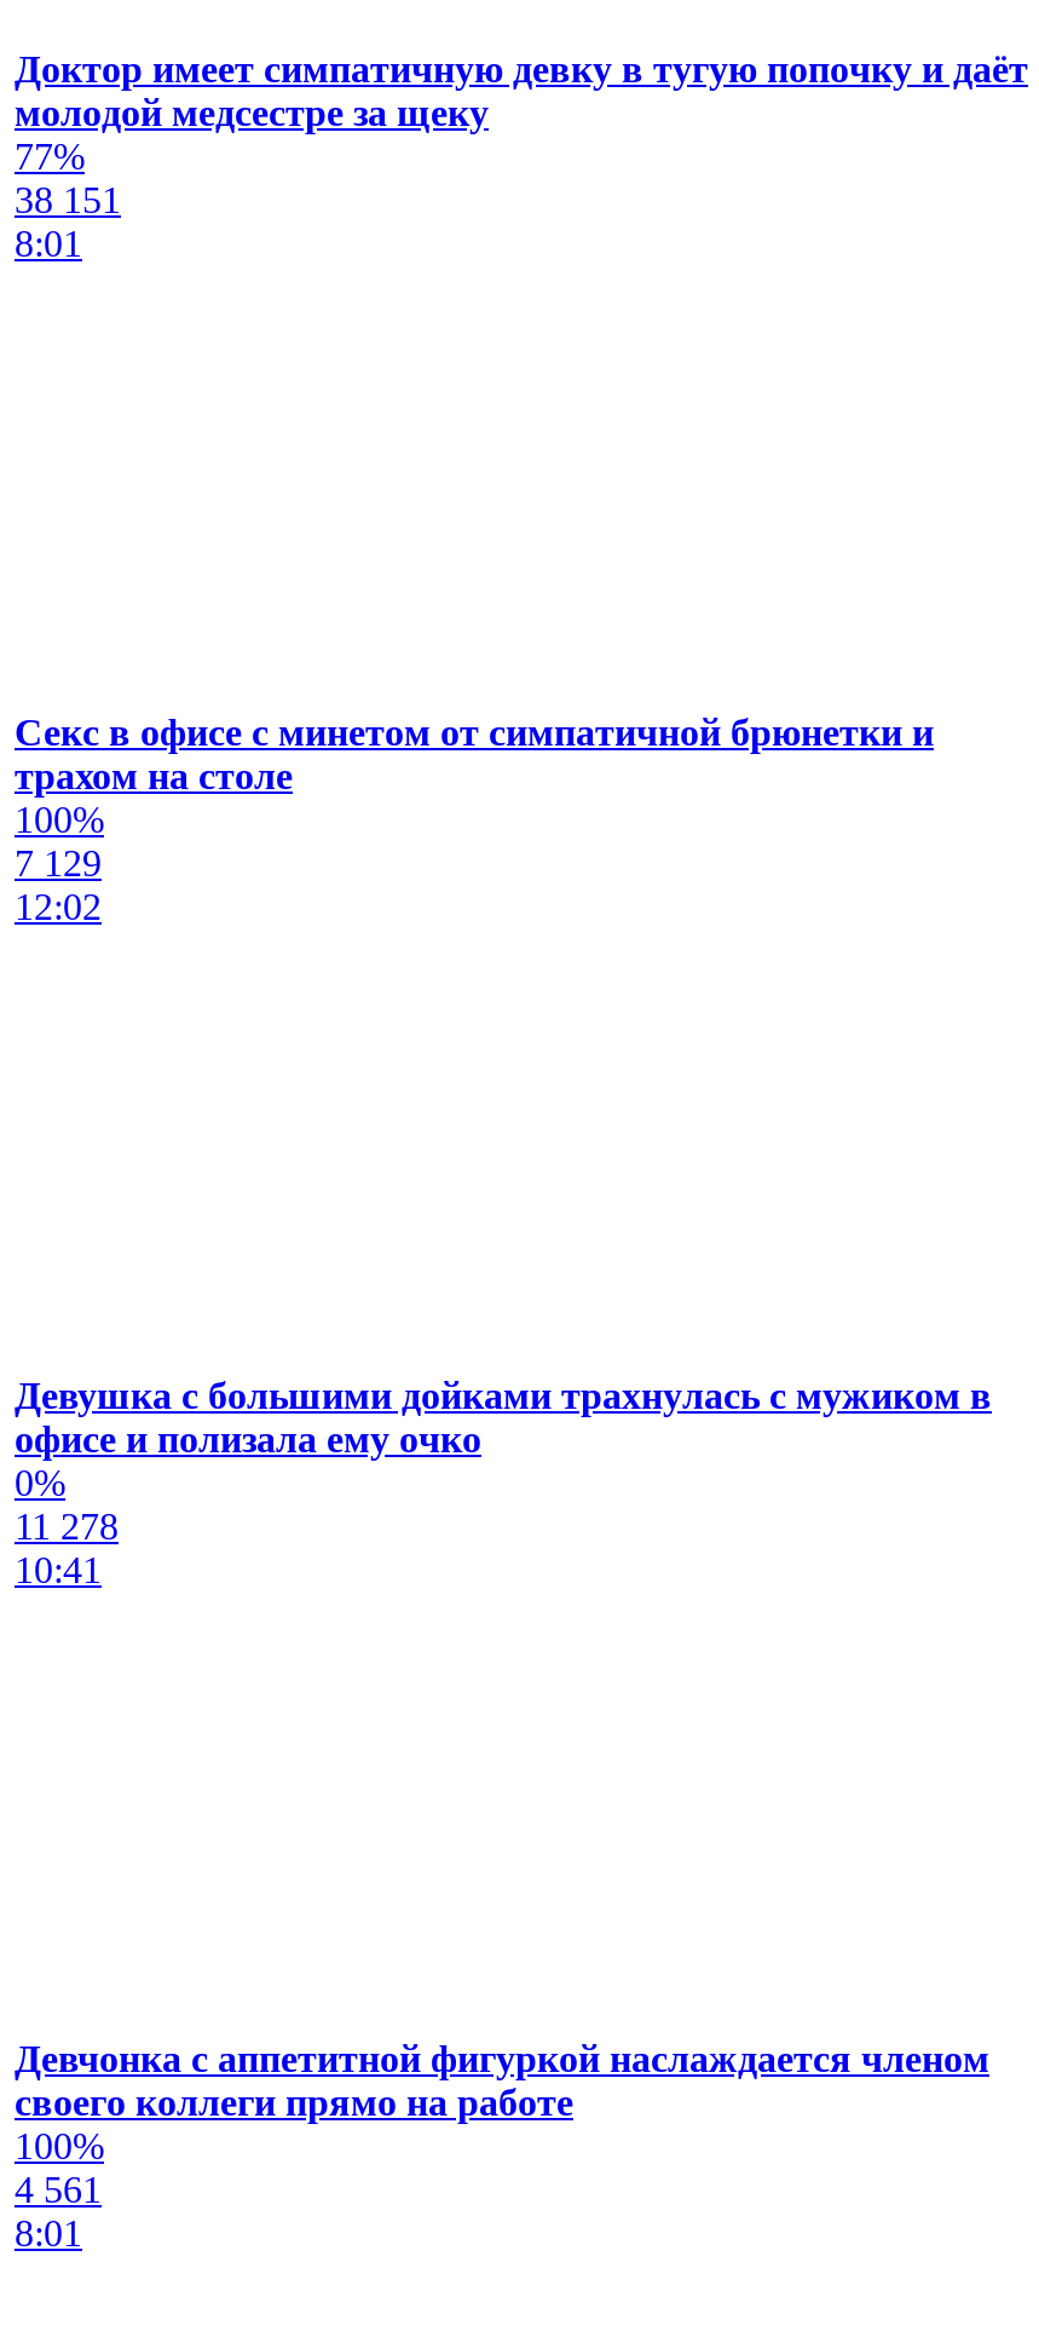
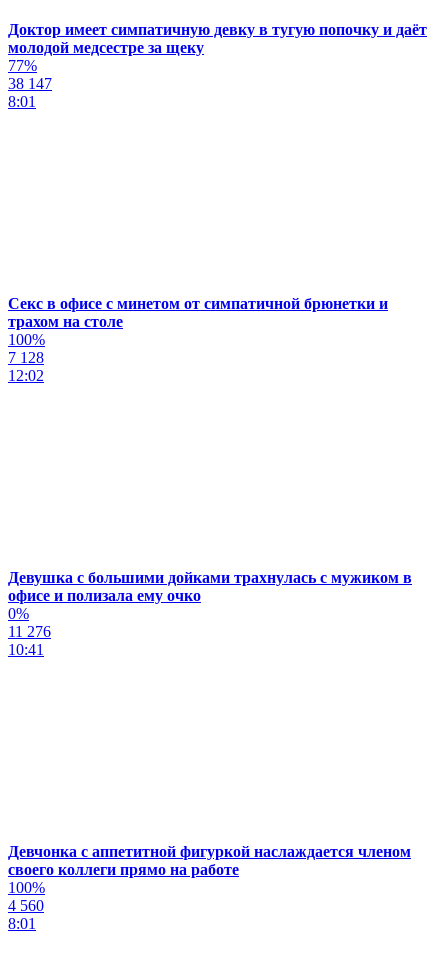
[15,179,121,220] 38 151 -> [8,75,52,92] 38 147
[15,842,102,883] 7 129 -> [8,349,44,366] 7 128
[15,1505,119,1546] 11 278 -> [8,623,51,640] 11 276
[15,2169,102,2210] 4 561 -> [8,897,44,914] 4 560

